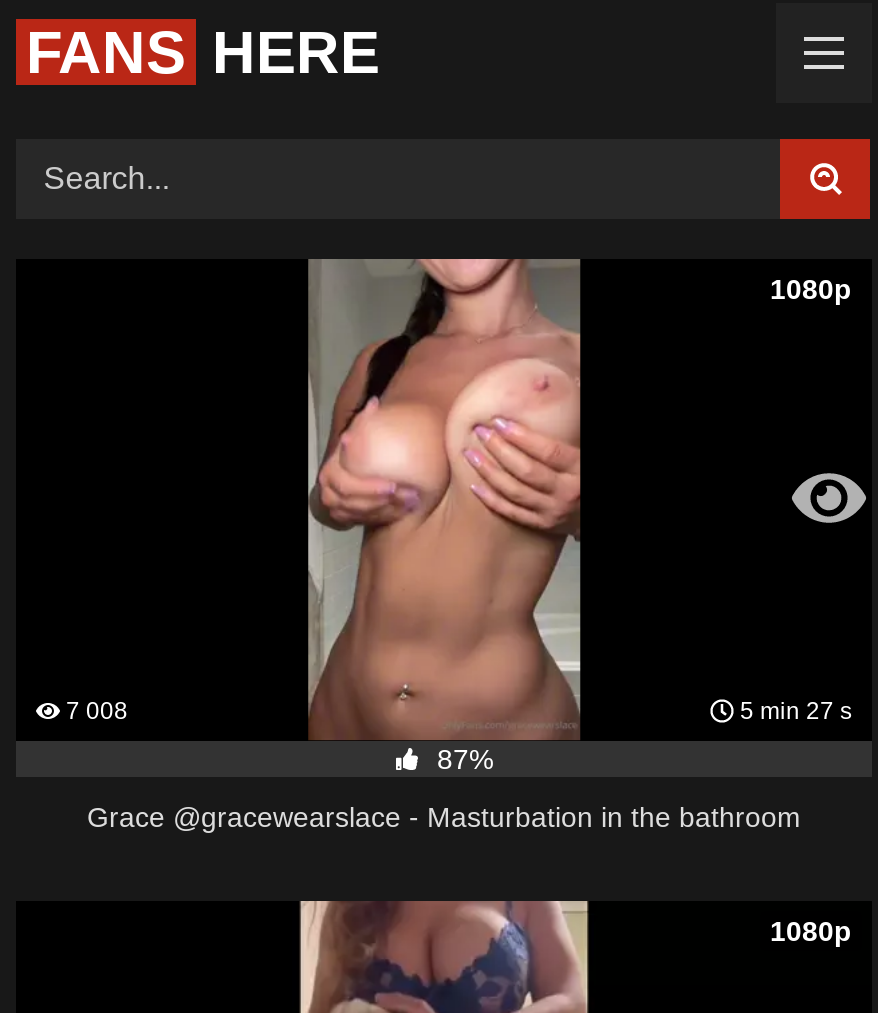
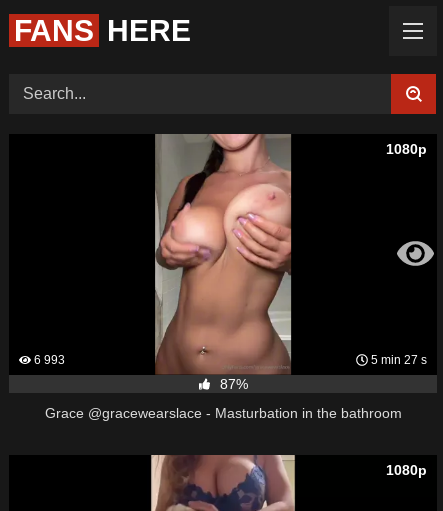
[60,697,128,725] 7 008 -> [31,353,65,367] 6 993

